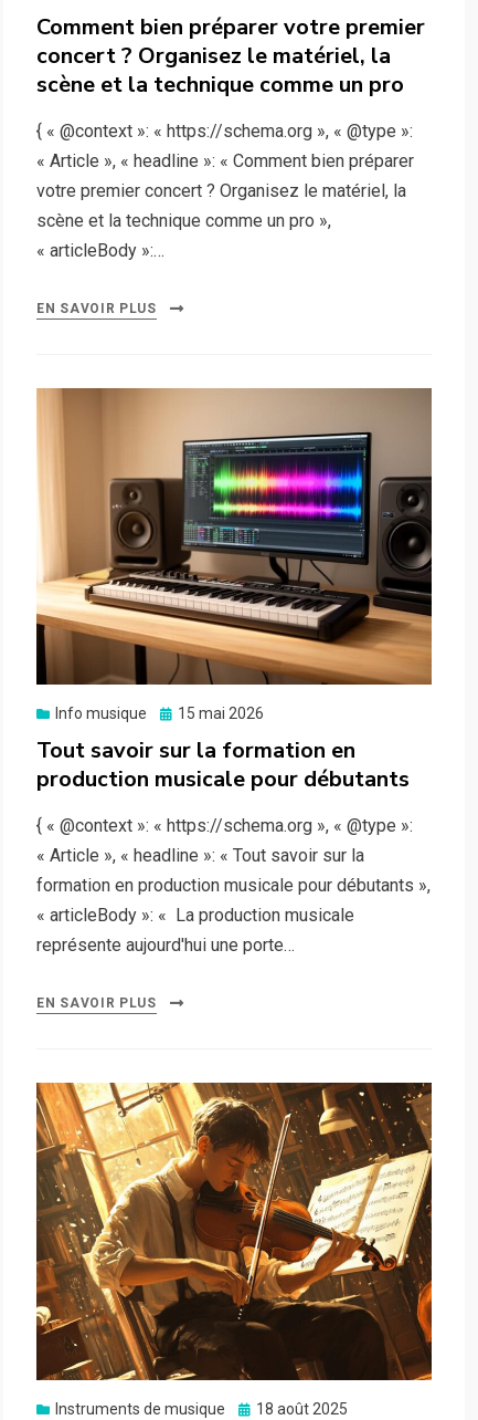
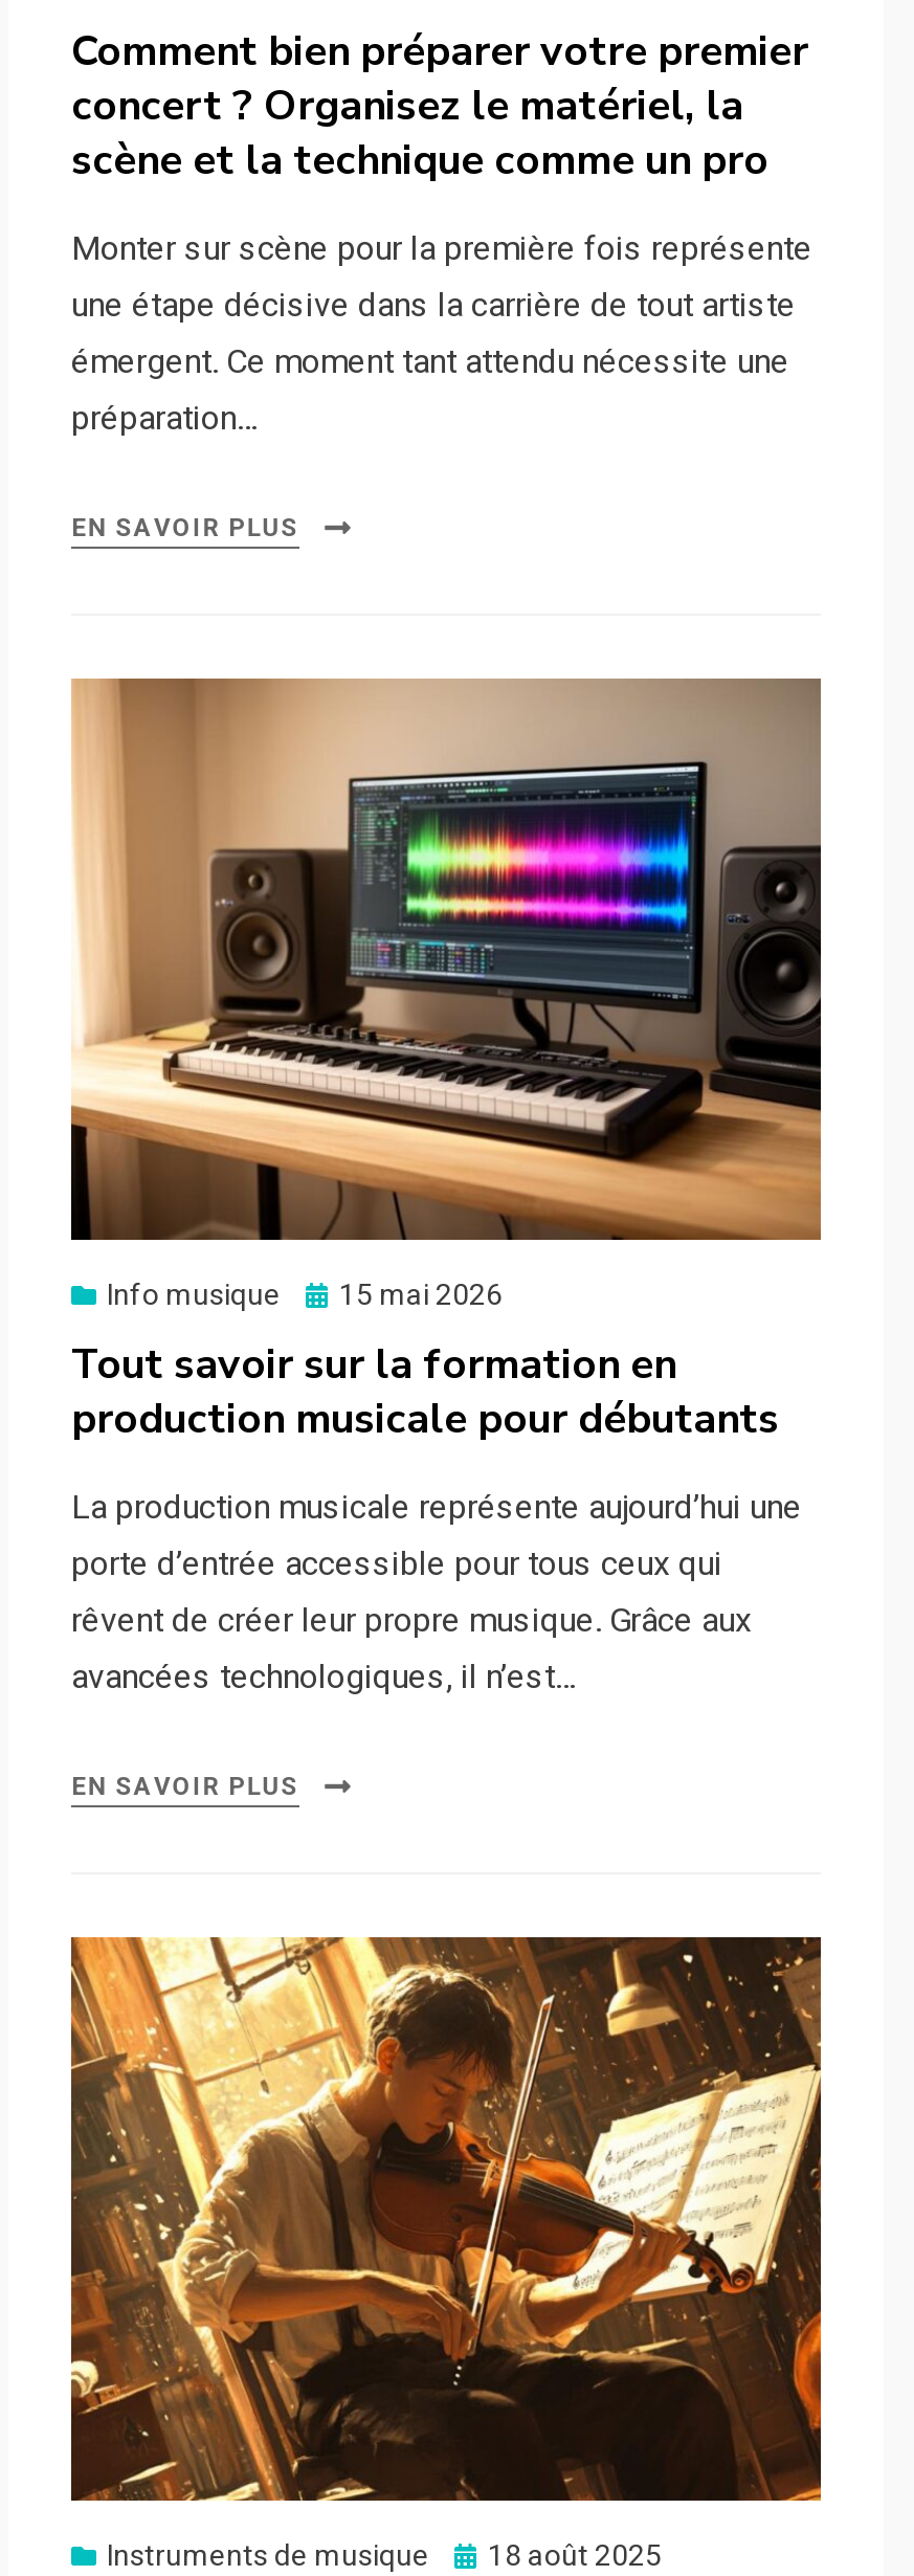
[36,120,414,261] { « @context »: « https://schema.org », « @type »: | « Article », « headline »: « Comment bien préparer | votre premier concert ? Organisez le matériel, la | scène et la technique comme un pro », | « articleBody »:… -> [71,228,812,437] Monter sur scène pour la première fois représente | une étape décisive dans la carrière de tout artiste | émergent. Ce moment tant attendu nécessite une | préparation…
[36,815,431,956] { « @context »: « https://schema.org », « @type »: | « Article », « headline »: « Tout savoir sur la | formation en production musicale pour débutants », | « articleBody »: « La production musicale | représente aujourd'hui une porte… -> [71,1488,802,1697] La production musicale représente aujourd’hui une | porte d’entrée accessible pour tous ceux qui | rêvent de créer leur propre musique. Grâce aux | avancées technologiques, il n’est…

